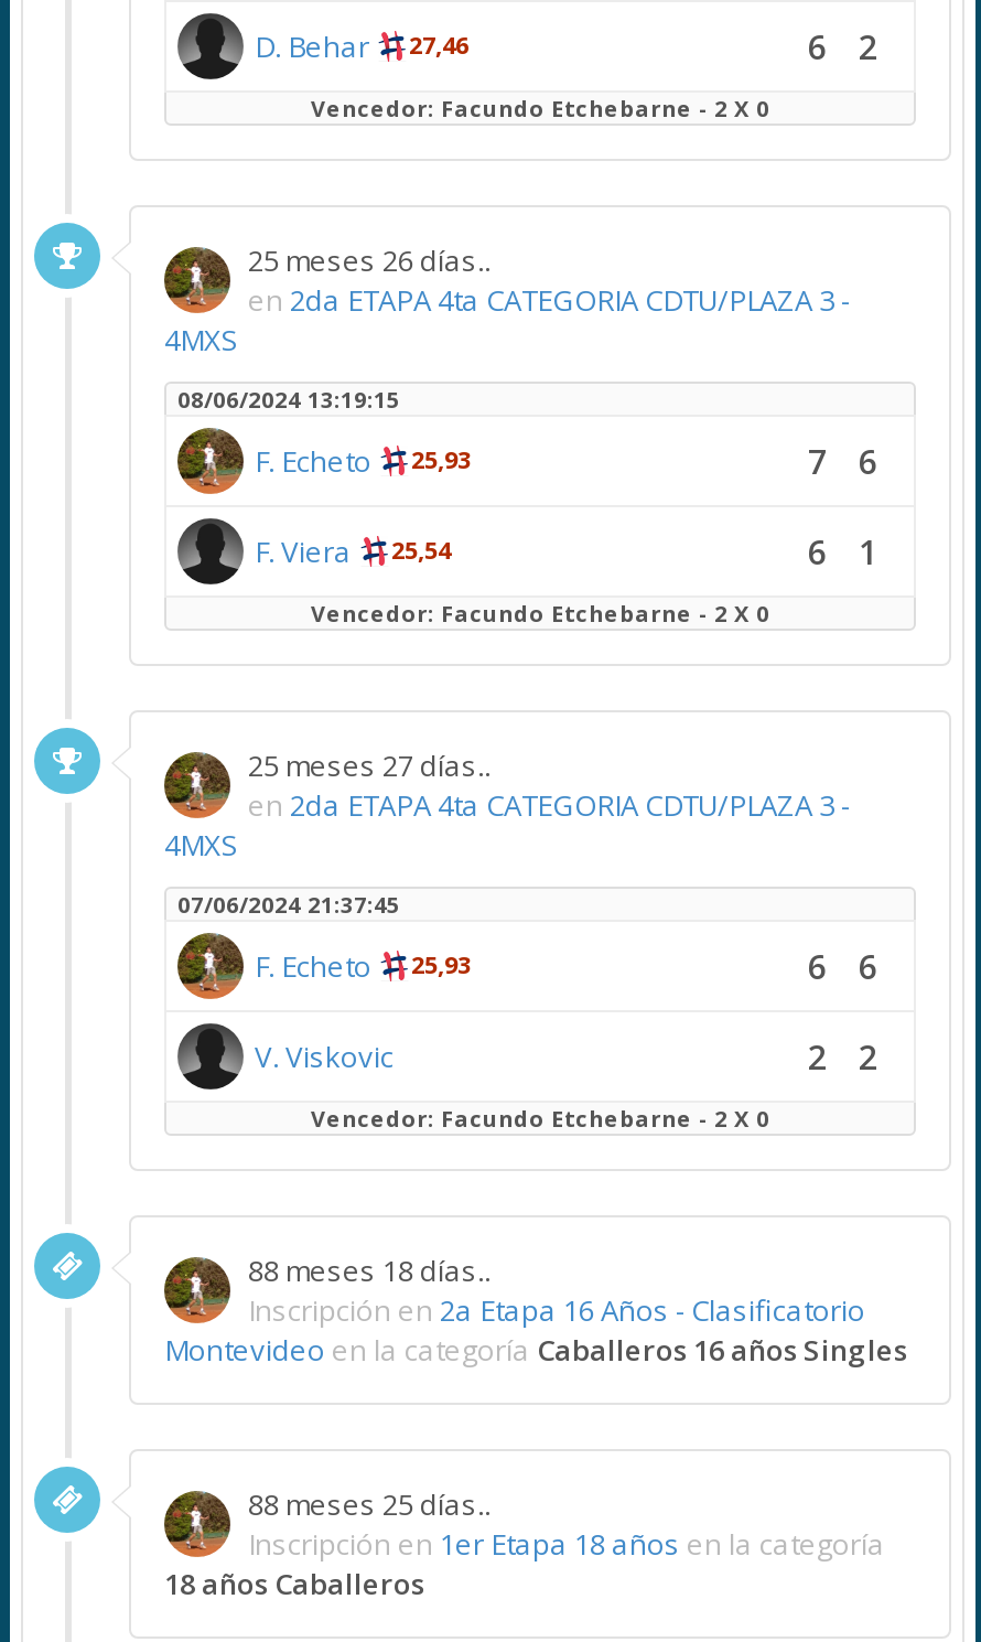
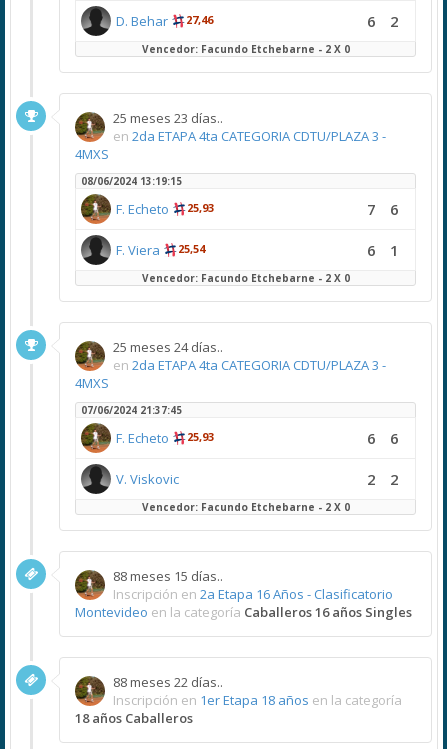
[248,240,490,280] 25 meses 26 días.. -> [113,109,223,127] 25 meses 23 días..
[248,745,490,785] 25 meses 27 días.. -> [113,338,223,356] 25 meses 24 días..
[248,1251,490,1290] 88 meses 18 días.. -> [113,567,223,585] 88 meses 15 días..
[248,1484,490,1524] 88 meses 25 días.. -> [113,673,223,691] 88 meses 22 días..

